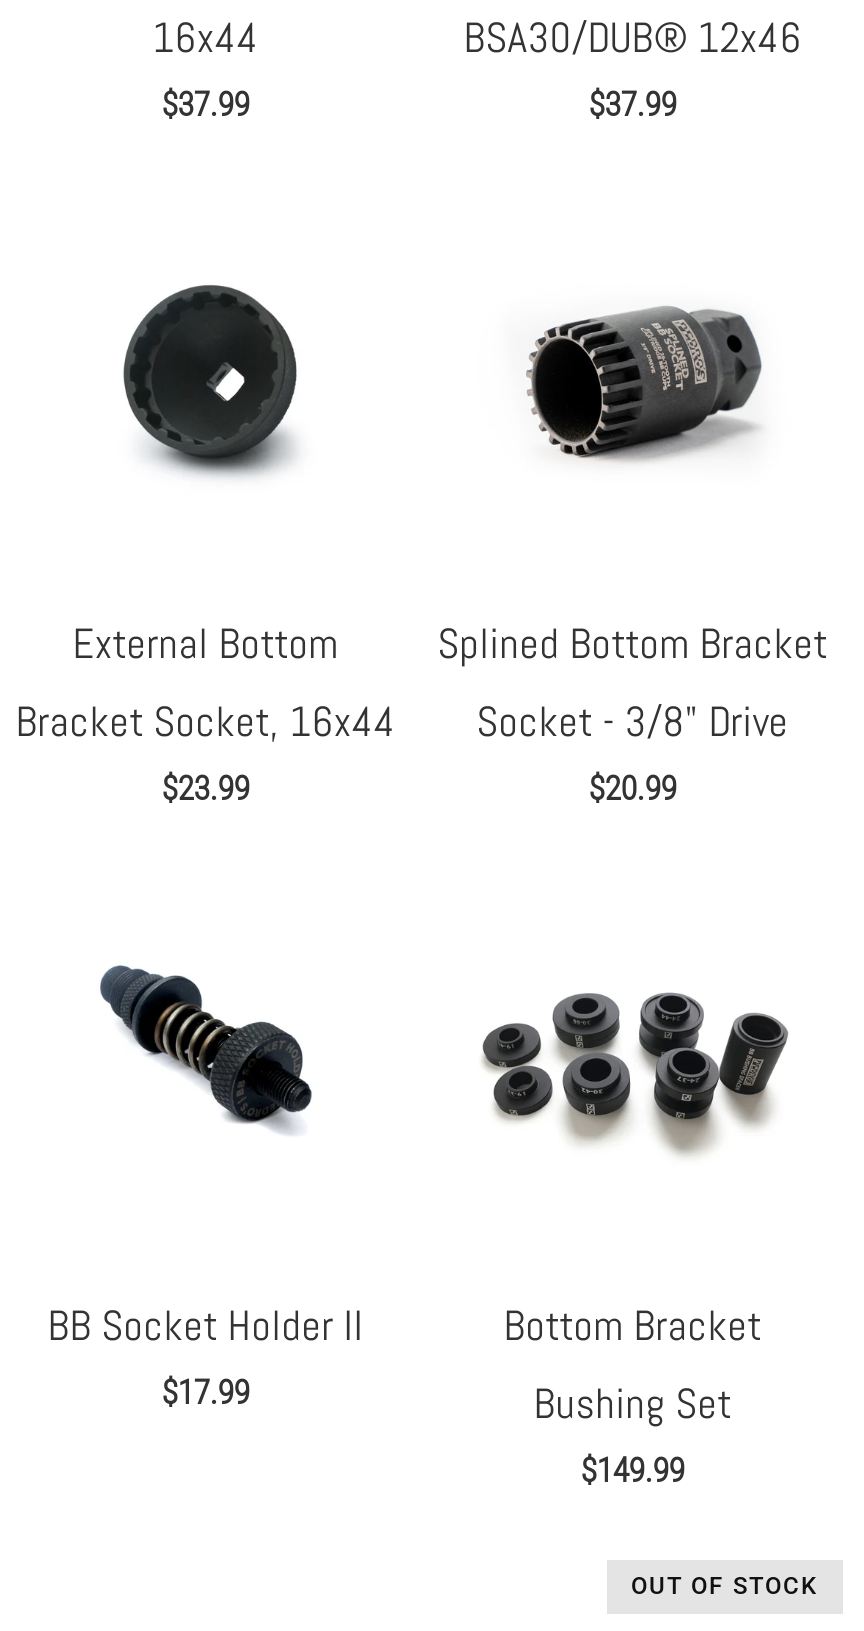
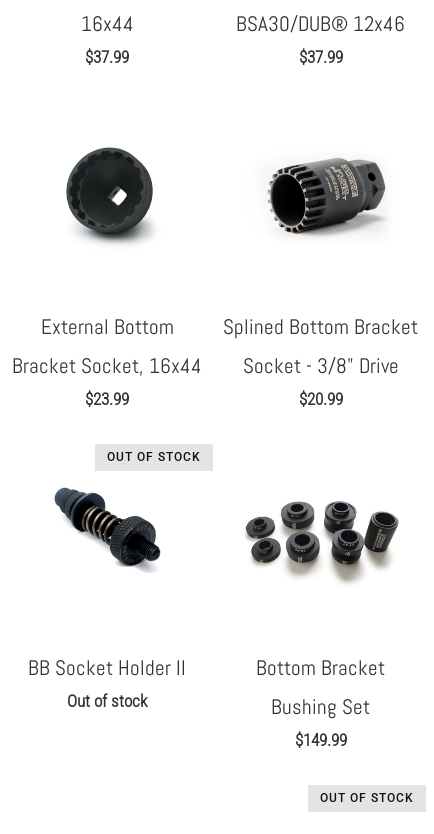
none -> [106,449,200,463] OUT OF STOCK
[161,1372,249,1412] $17.99 -> [67,691,147,711] Out of stock

